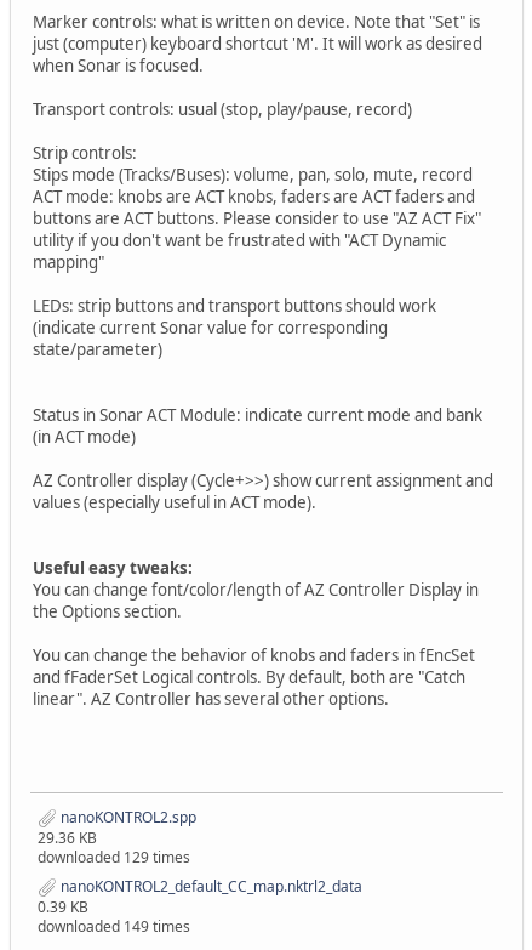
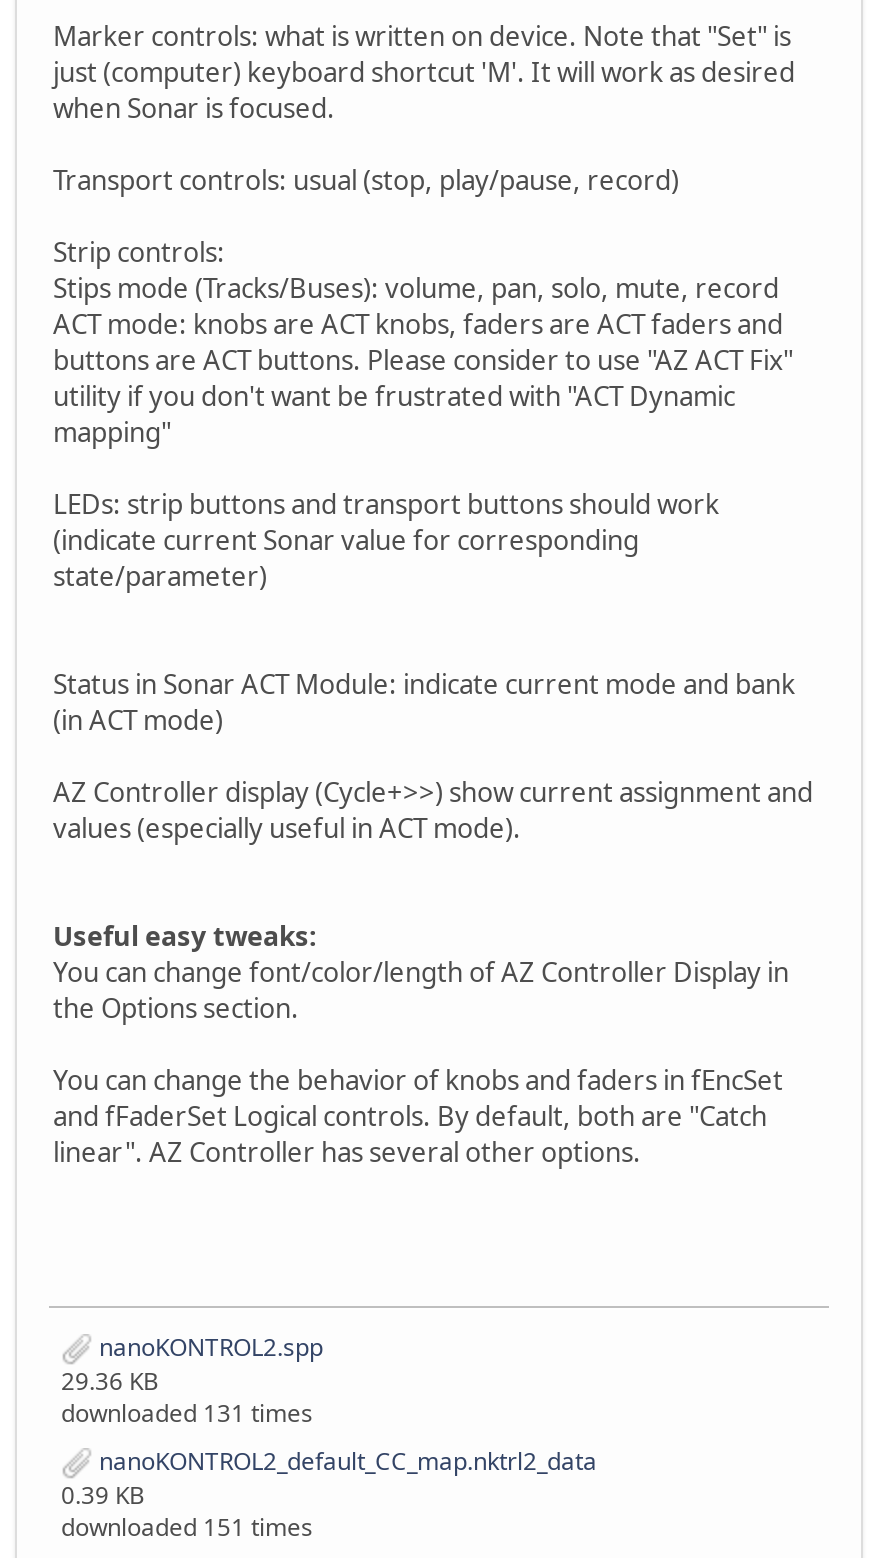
[38,847,190,868] downloaded 129 times -> [61,1396,313,1430] downloaded 131 times
[38,916,190,937] downloaded 149 times -> [61,1510,313,1544] downloaded 151 times

